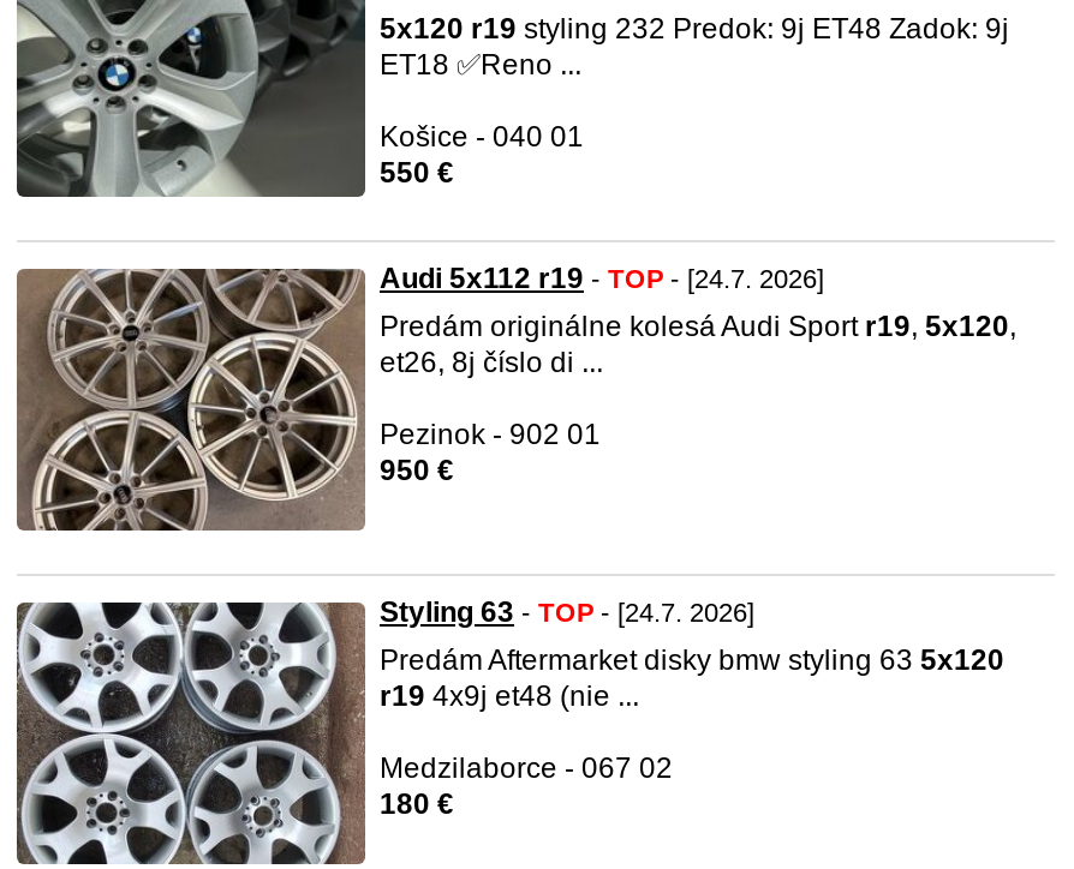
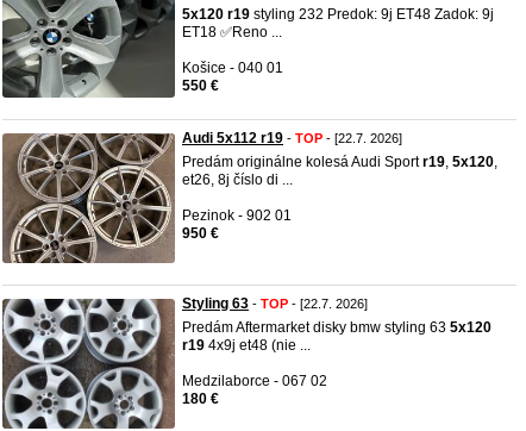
[380,262,824,295] Audi 5x112 r19 - TOP - [24.7. 2026] -> [182,130,402,146] Audi 5x112 r19 - TOP - [22.7. 2026]
[380,595,754,629] Styling 63 - TOP - [24.7. 2026] -> [182,295,368,312] Styling 63 - TOP - [22.7. 2026]

